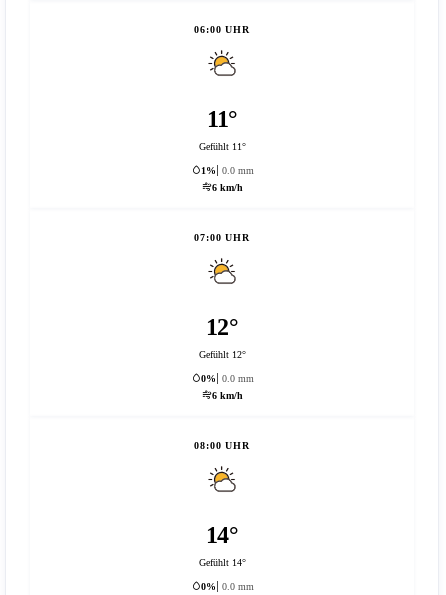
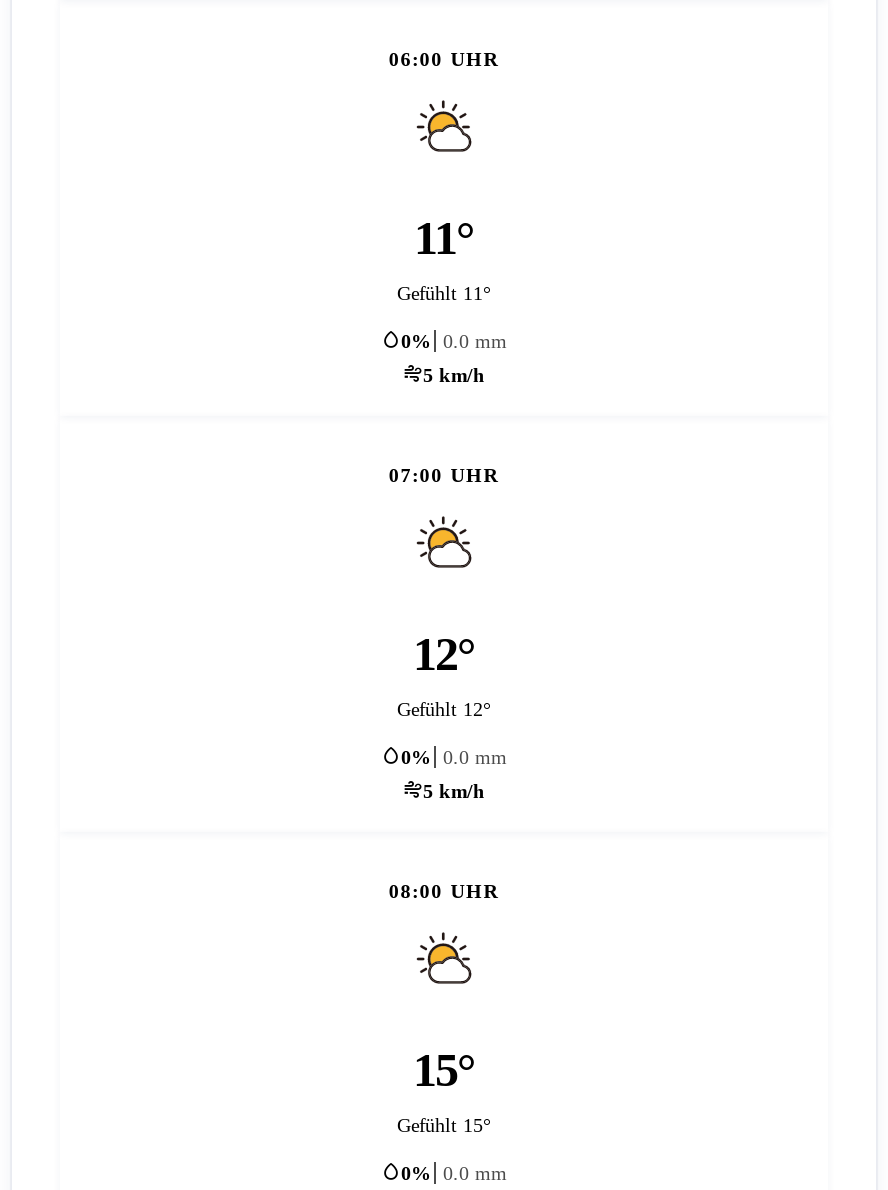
[200,165,253,176] 1% 0.0 mm -> [401,329,507,351] 0% 0.0 mm
[211,182,242,193] 6 km/h -> [423,363,485,385] 5 km/h
[211,390,242,401] 6 km/h -> [423,779,485,801] 5 km/h
[206,522,238,548] 14° -> [413,1043,475,1095] 15°
[198,557,245,568] Gefühlt 14° -> [397,1113,491,1135] Gefühlt 15°

